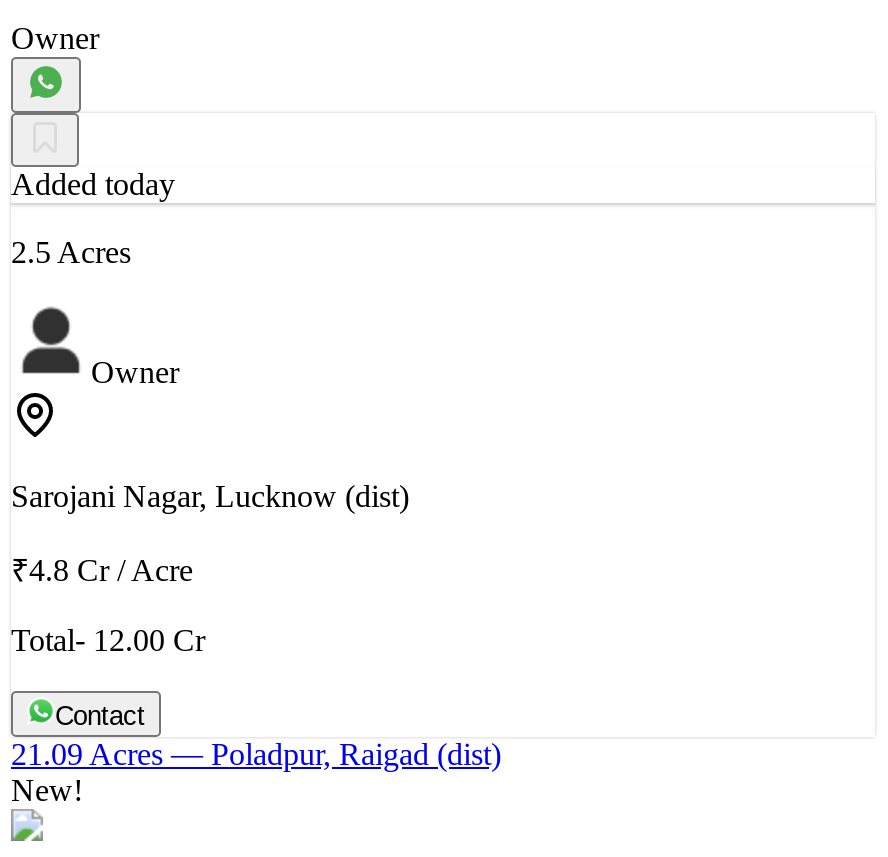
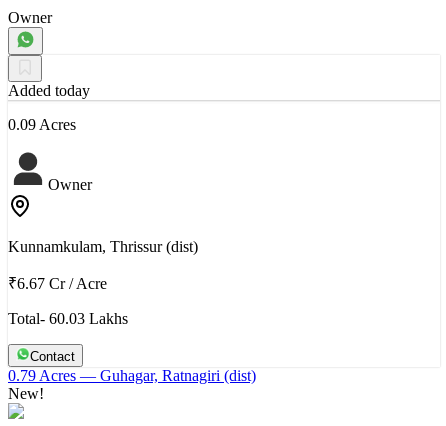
[11,236,131,270] 2.5 Acres -> [8,116,76,133] 0.09 Acres
[11,480,409,514] Sarojani Nagar, Lucknow (dist) -> [8,238,198,255] Kunnamkulam, Thrissur (dist)
[11,554,193,588] ₹4.8 Cr / Acre -> [8,275,107,292] ₹6.67 Cr / Acre
[11,624,205,658] Total- 12.00 Cr -> [8,310,128,327] Total- 60.03 Lakhs
[11,738,501,772] 21.09 Acres — Poladpur, Raigad (dist) -> [8,367,256,384] 0.79 Acres — Guhagar, Ratnagiri (dist)

